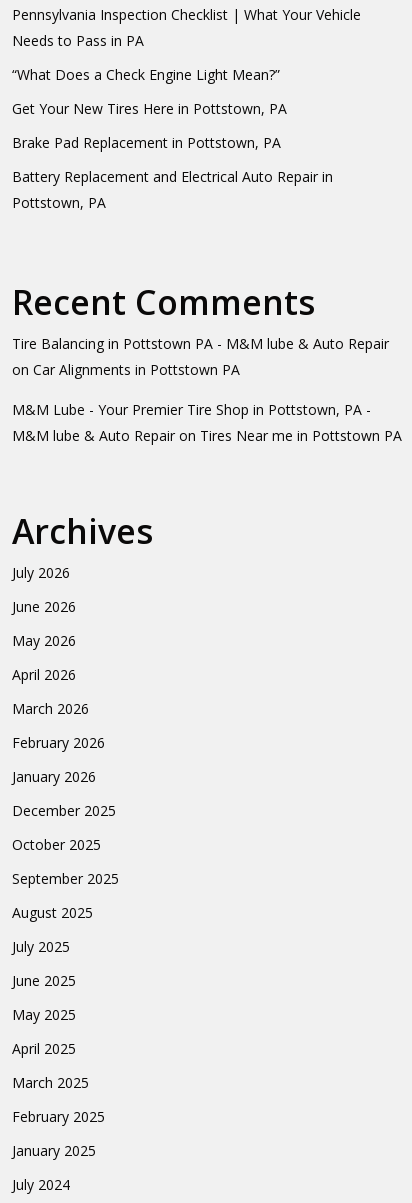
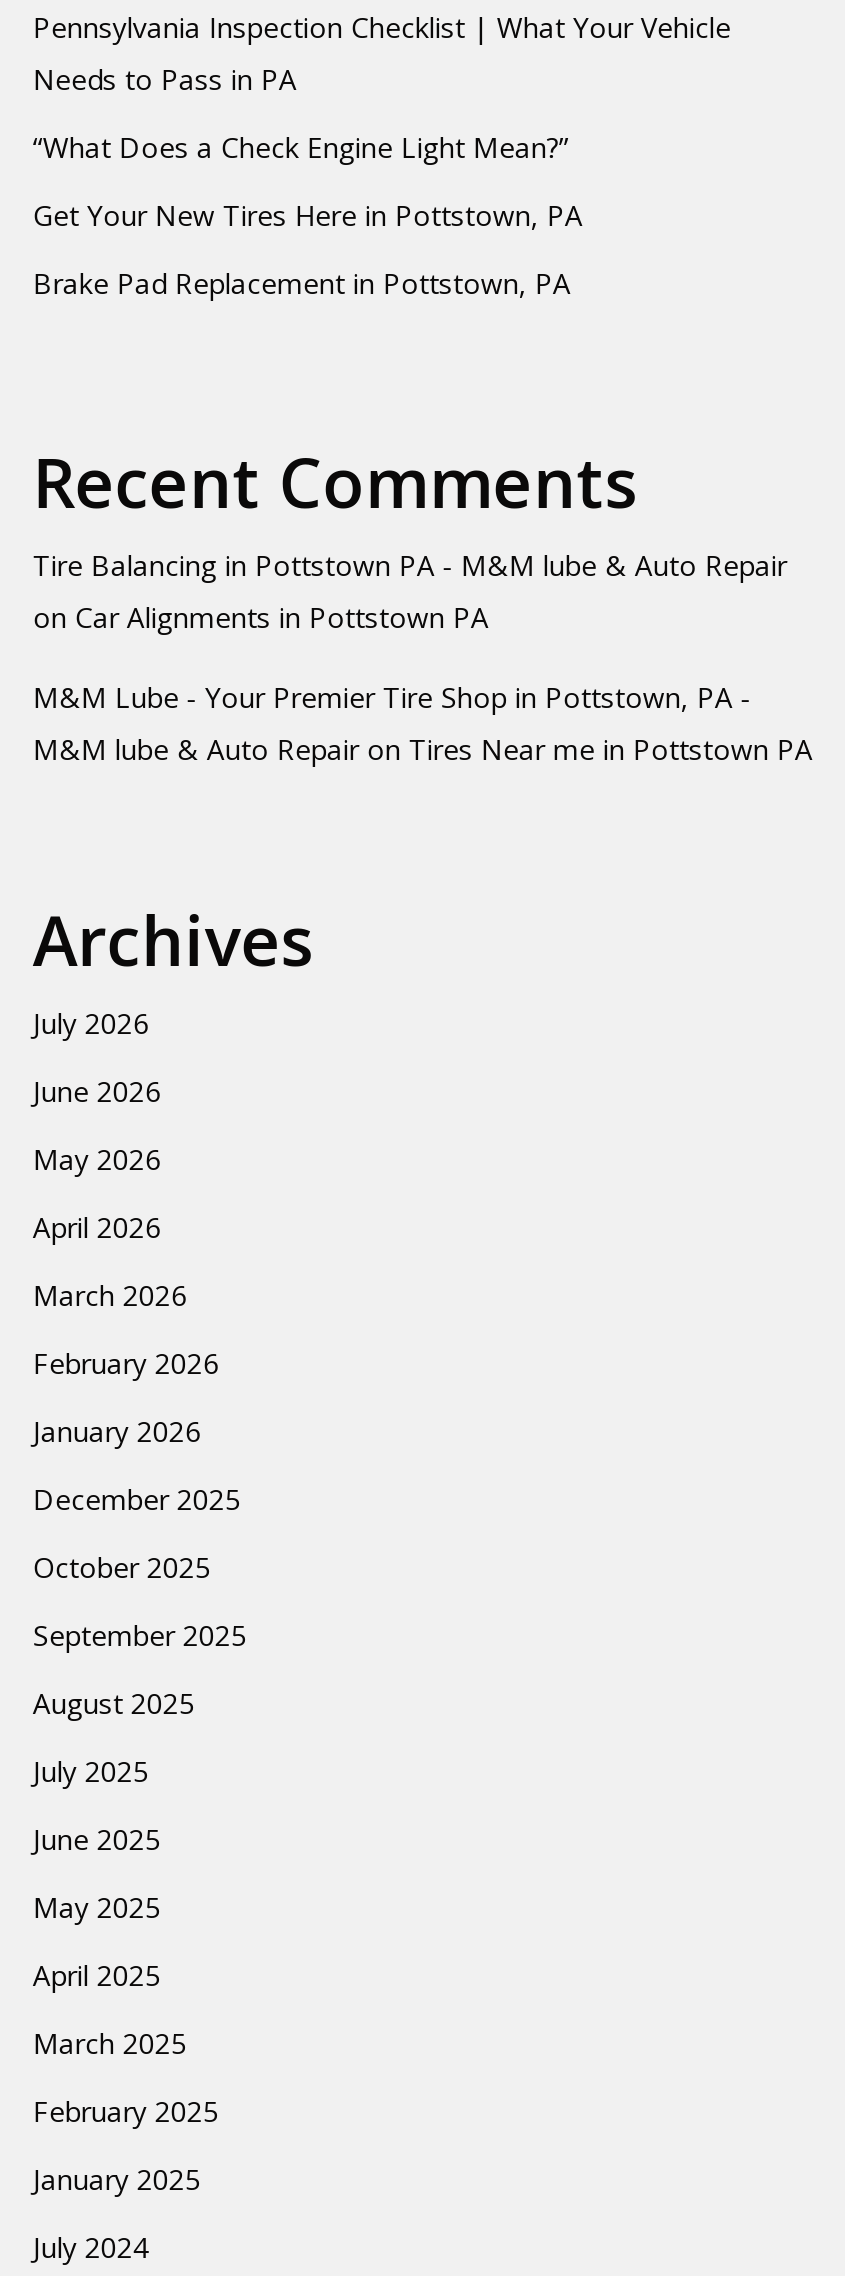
[12,167,333,212] Battery Replacement and Electrical Auto Repair in | Pottstown, PA -> none

